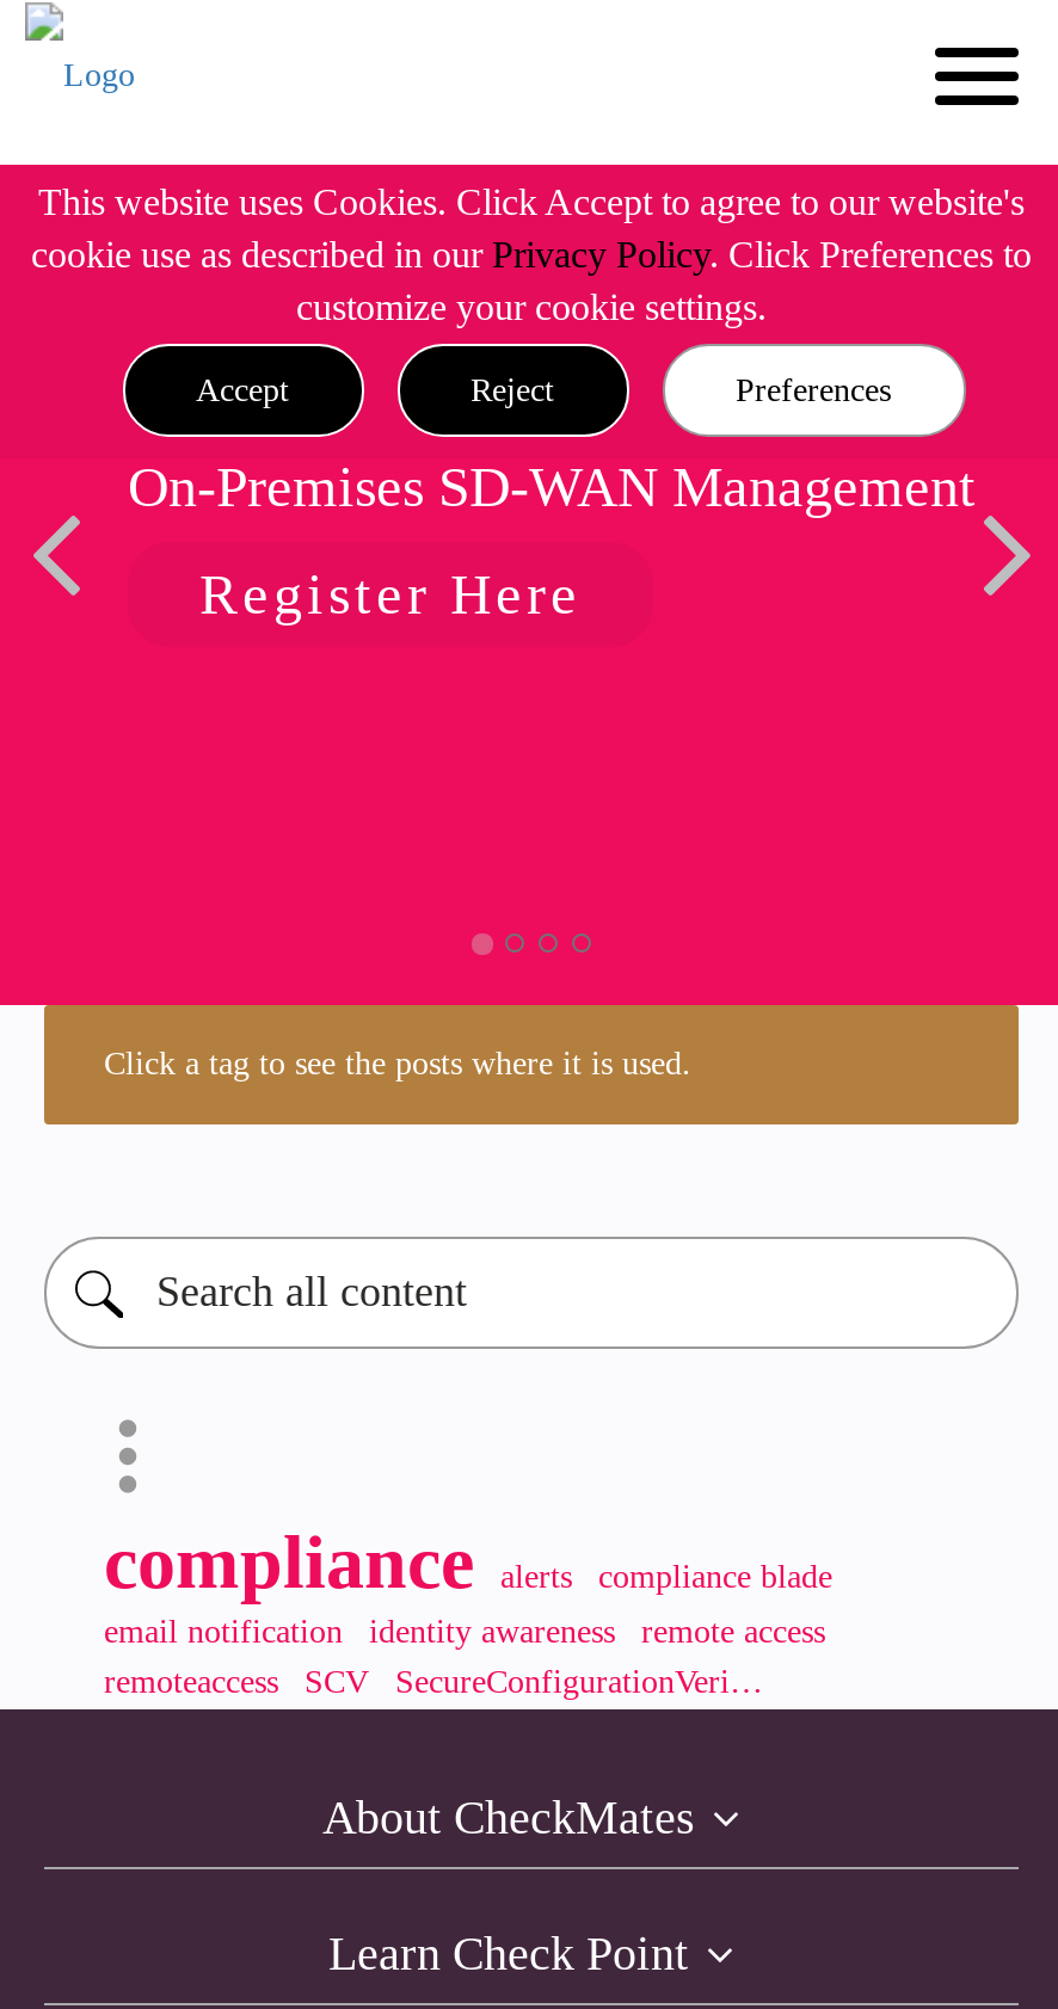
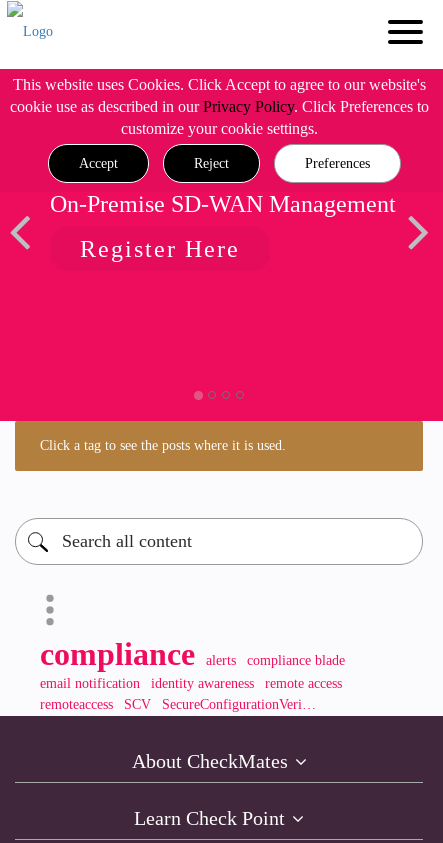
[128,456,976,518] On-Premises SD-WAN Management -> [50,191,396,217] On-Premise SD-WAN Management

